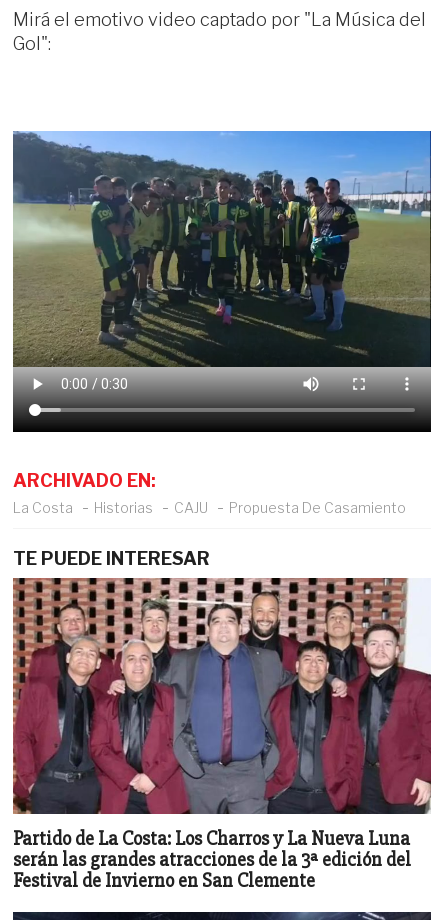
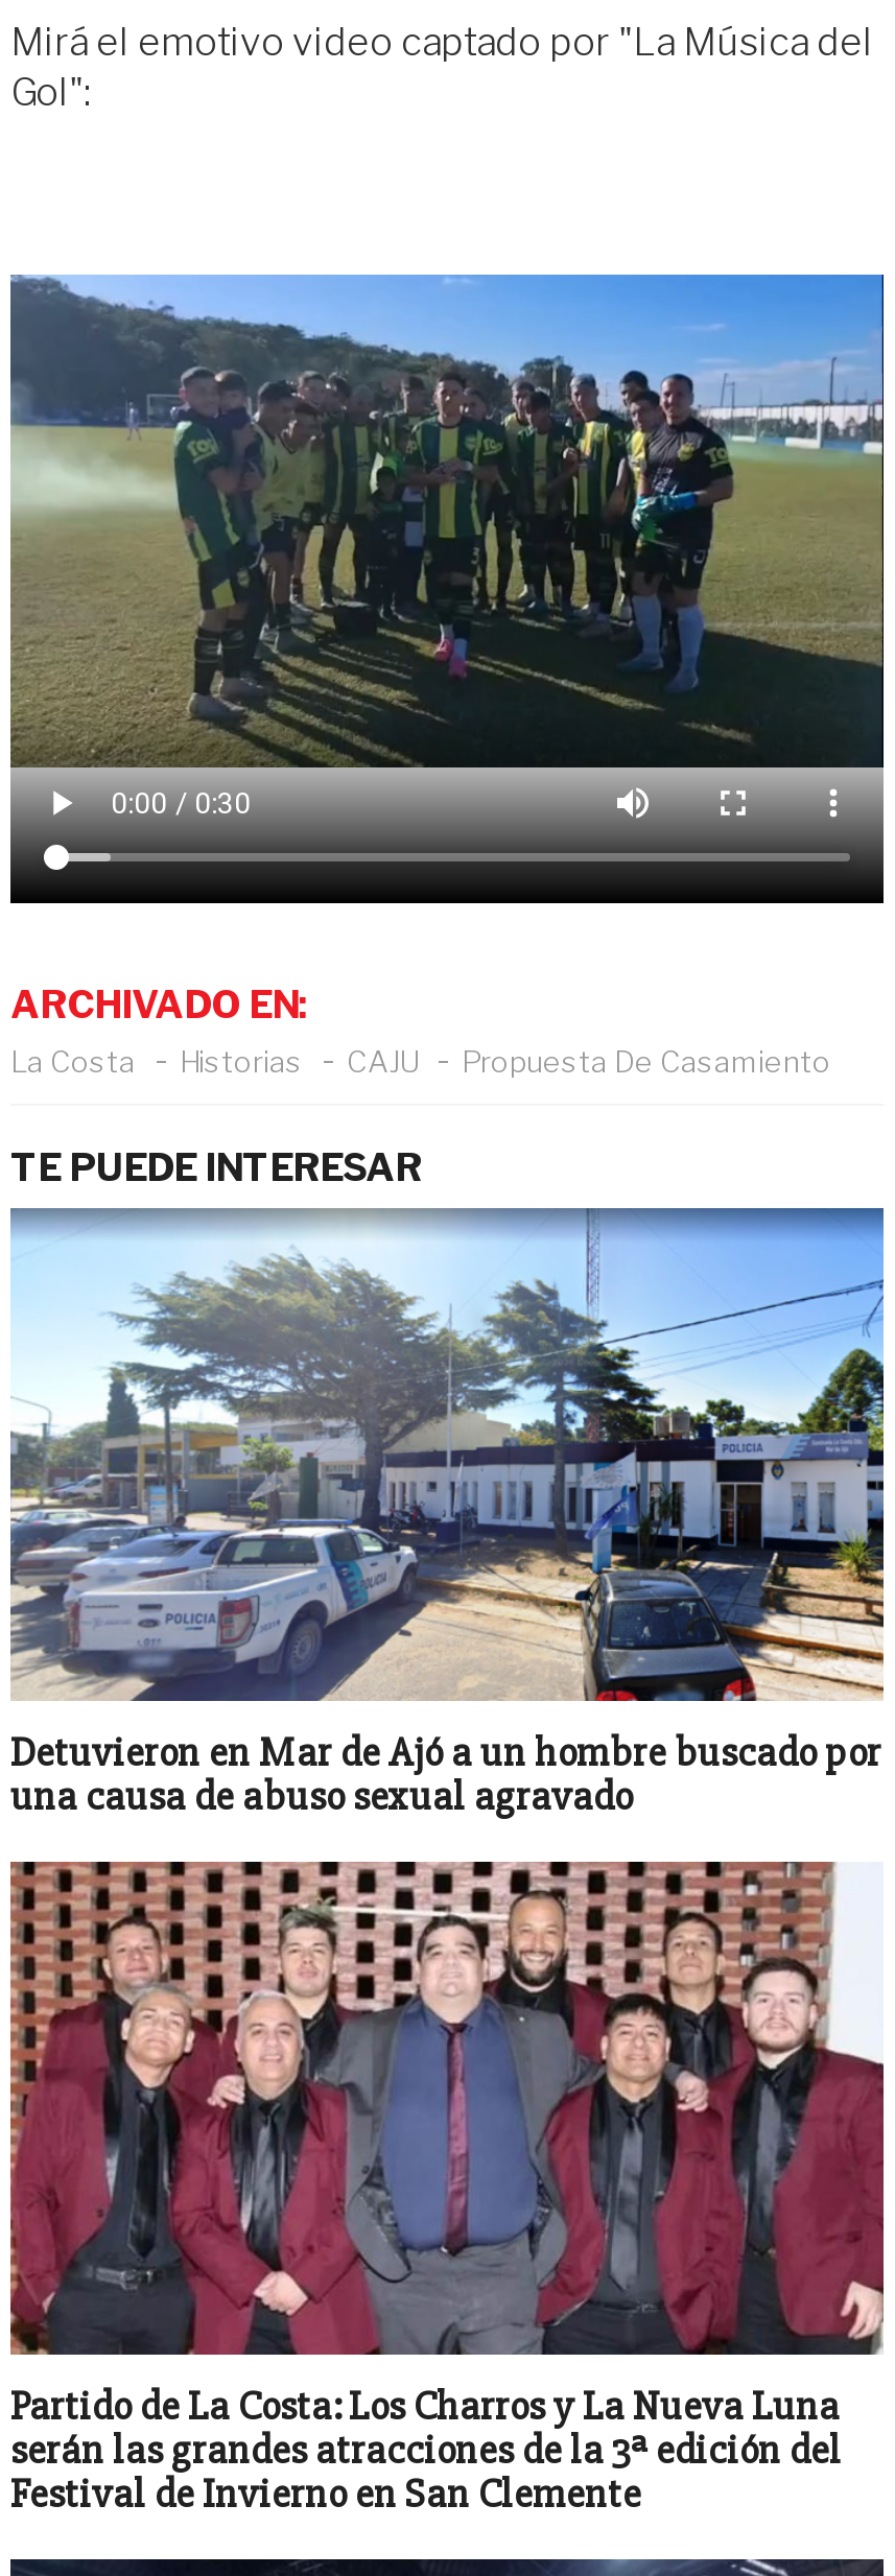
none -> [10,1206,886,1822] [image] | Detuvieron en Mar de Ajó a un hombre buscado por | una causa de abuso sexual agravado

